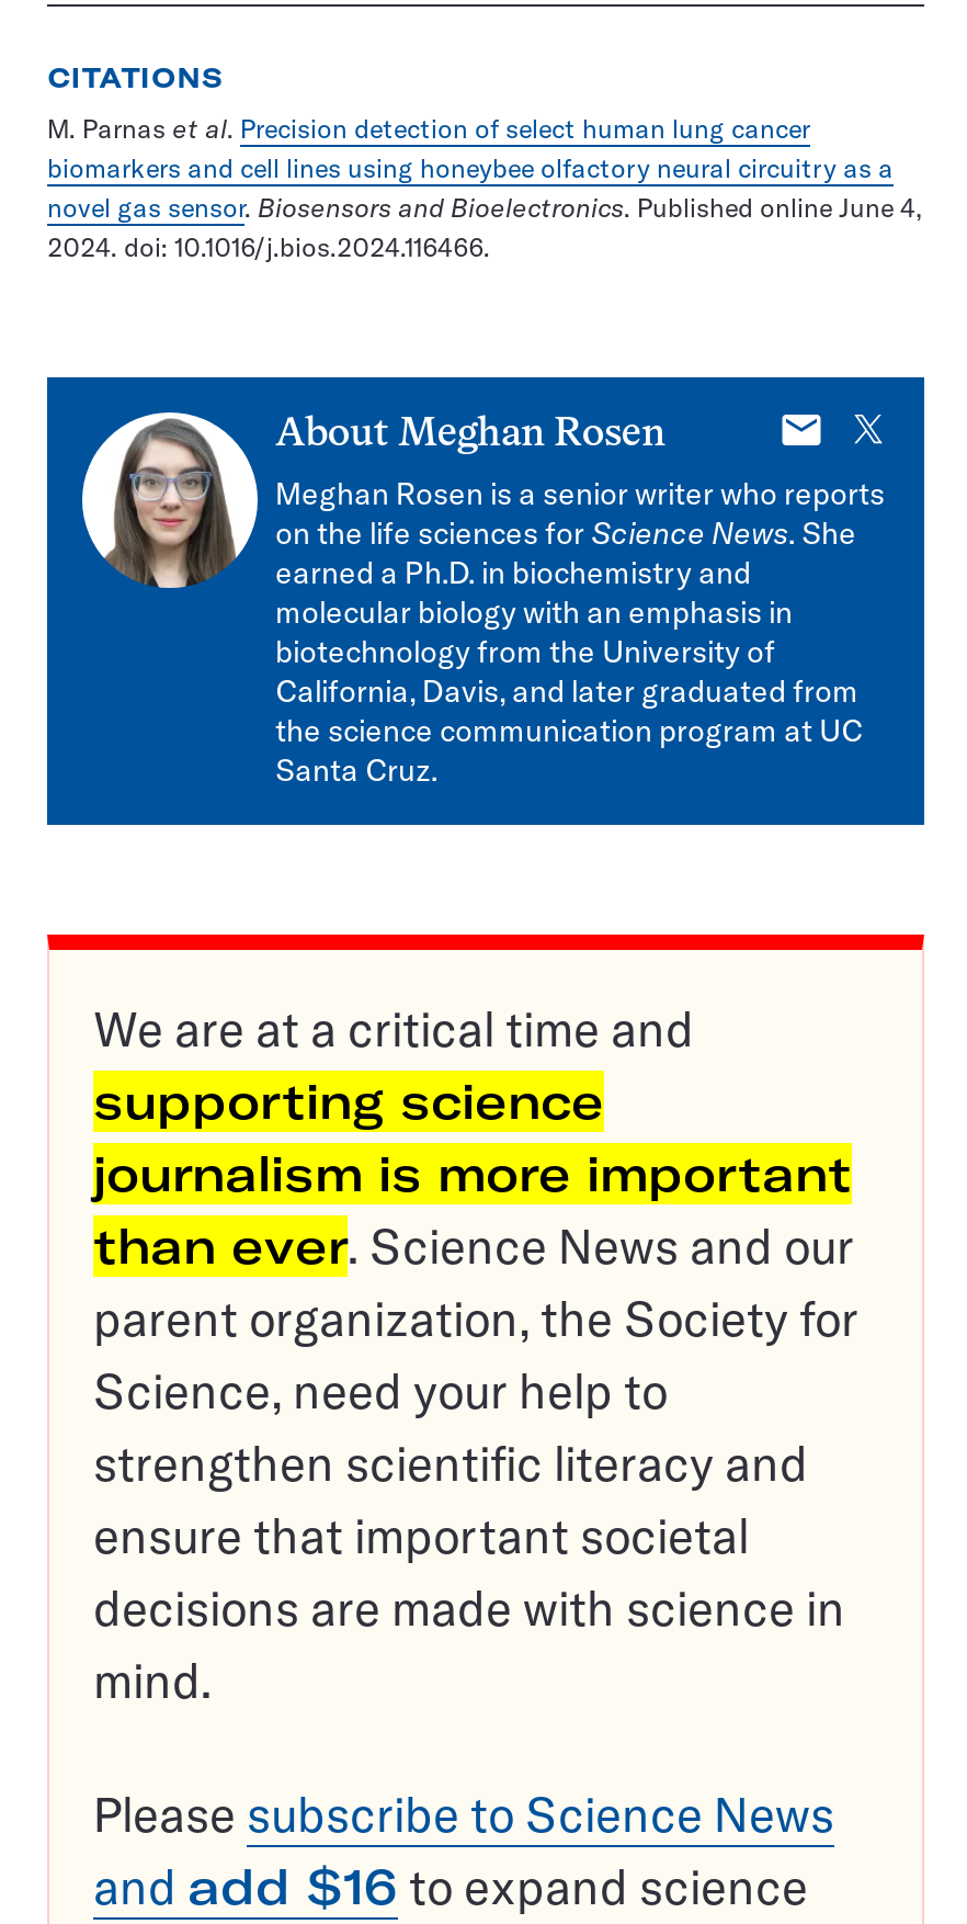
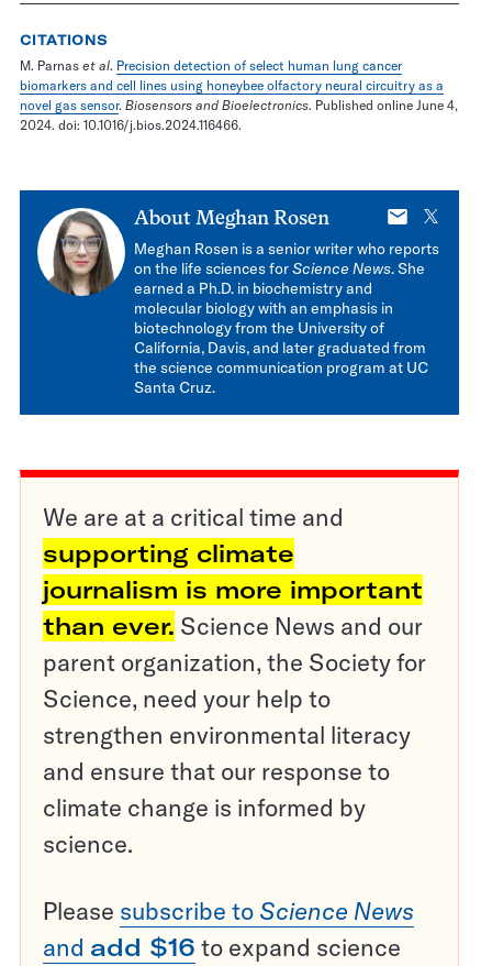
[93,1070,604,1132] supporting science -> [43,538,294,569] supporting climate
[93,1432,845,1711] strengthen scientific literacy and | ensure that important societal | decisions are made with science in | mind. -> [43,719,411,859] strengthen environmental literacy | and ensure that our response to | climate change is informed by | science.

